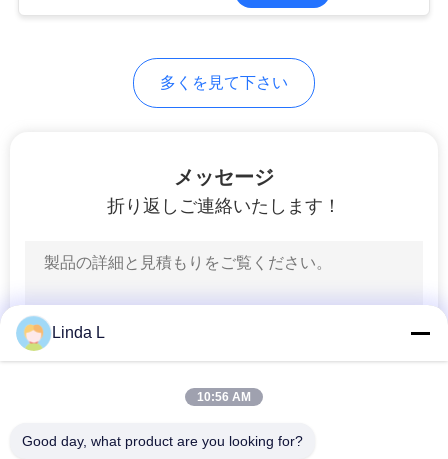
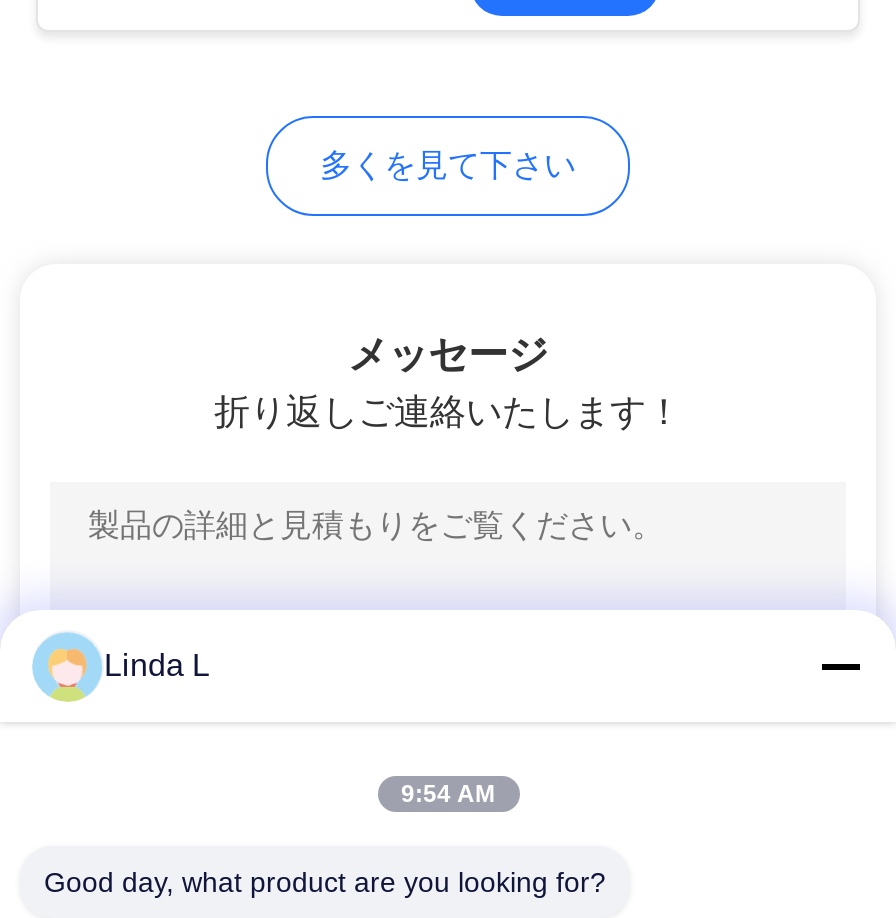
[197,390,251,404] 10:56 AM -> [401,780,495,808] 9:54 AM

